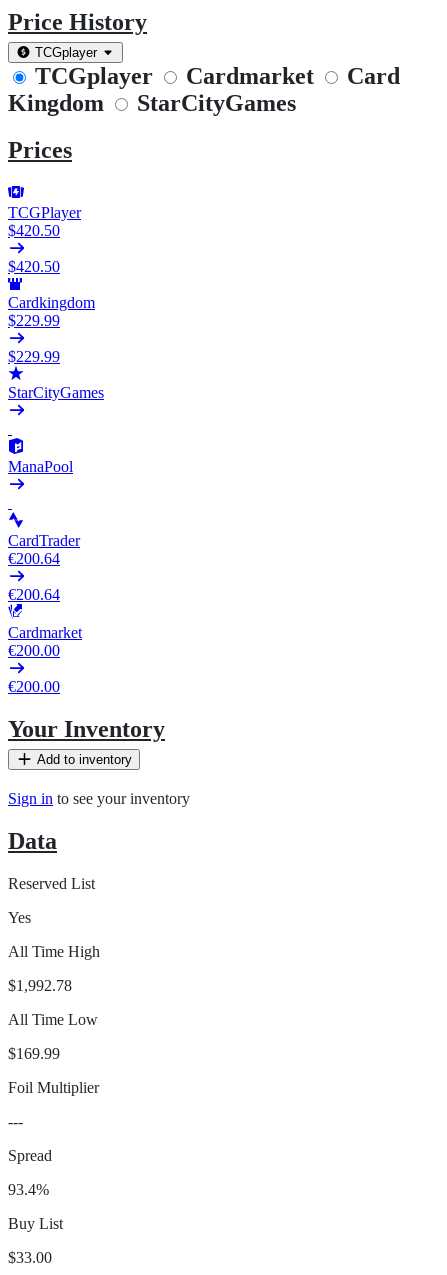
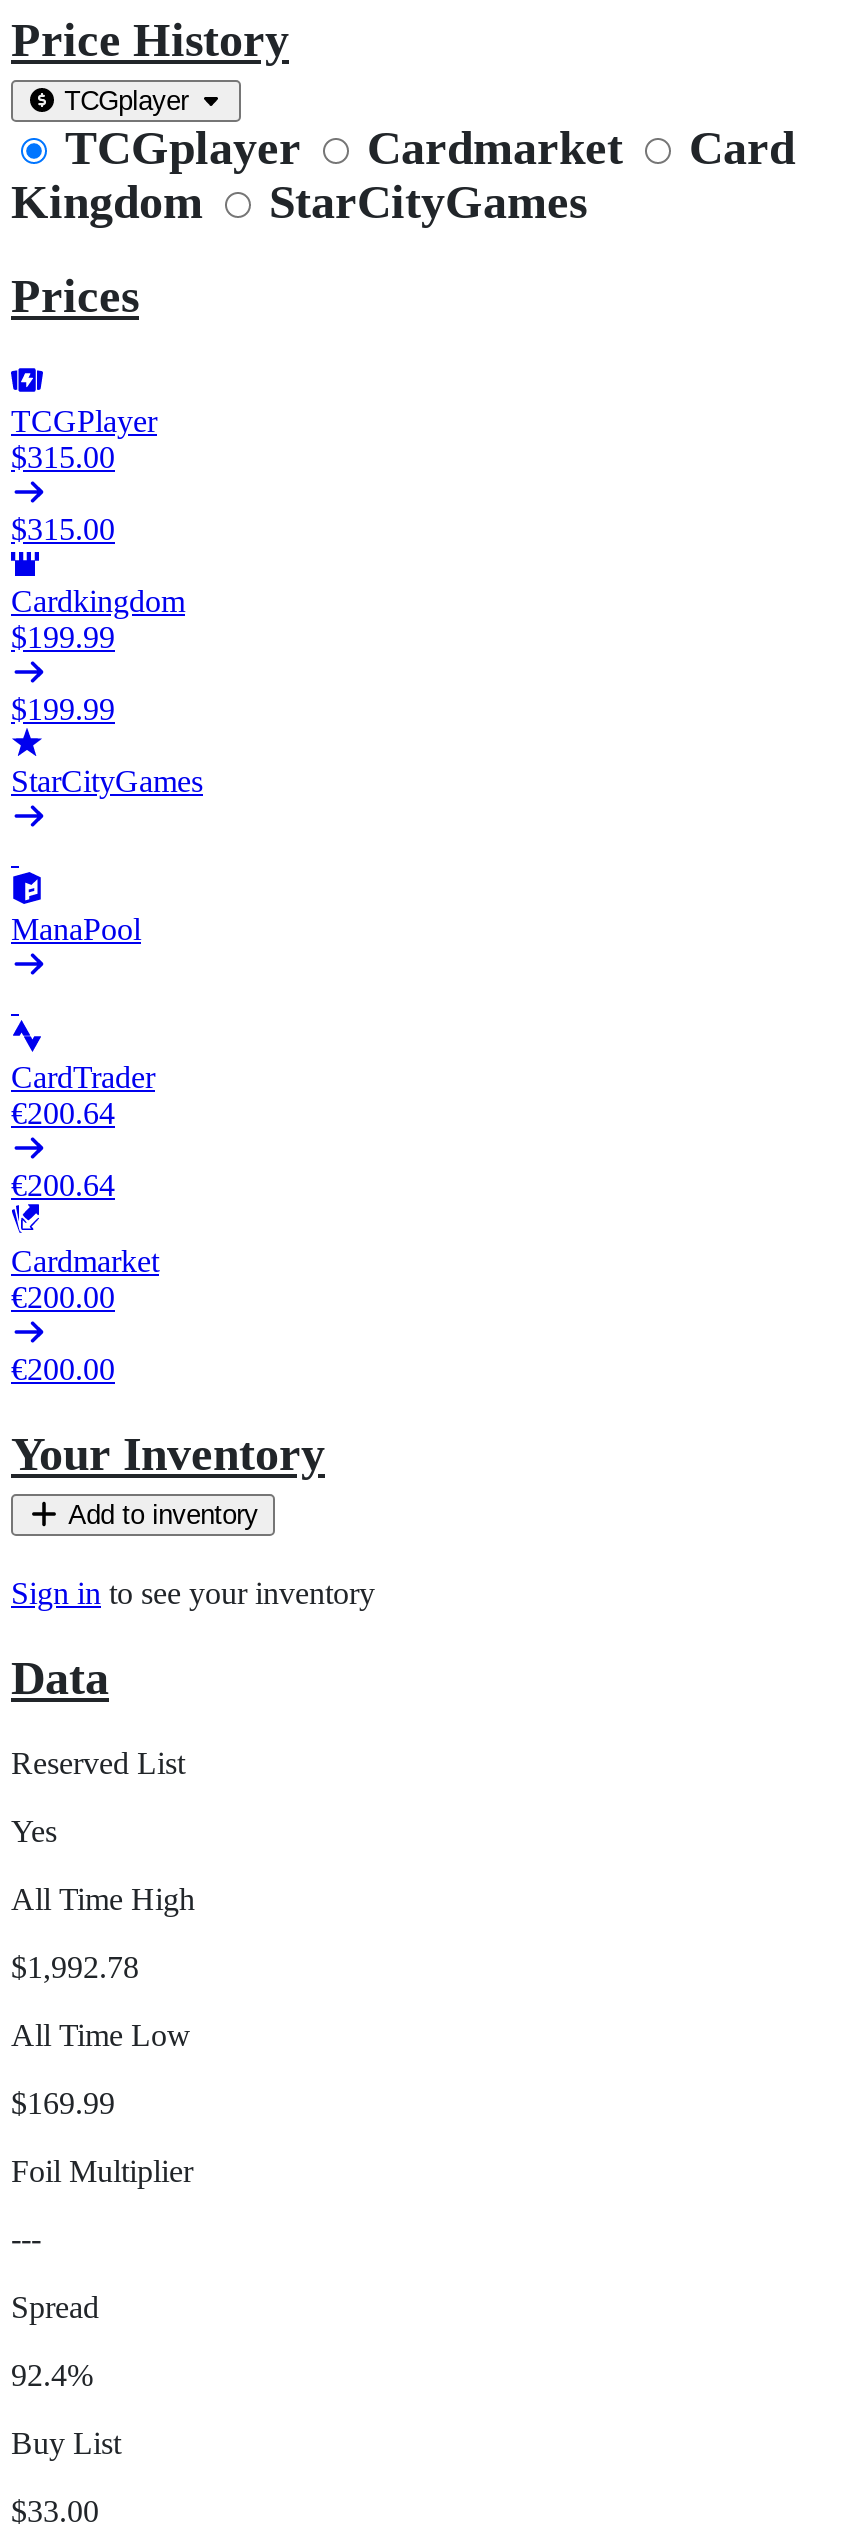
[8,222,60,239] $420.50 -> [11,440,115,474] $315.00
[8,258,60,275] $420.50 -> [11,512,115,546] $315.00
[8,312,60,329] $229.99 -> [11,620,115,654] $199.99
[8,348,60,365] $229.99 -> [11,692,115,726] $199.99
[8,1181,49,1198] 93.4% -> [11,2357,93,2391] 92.4%

